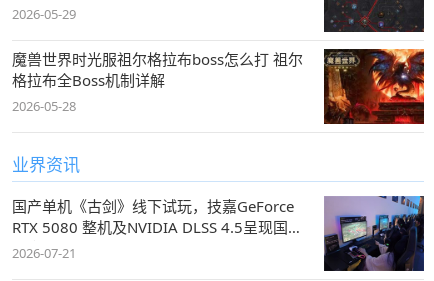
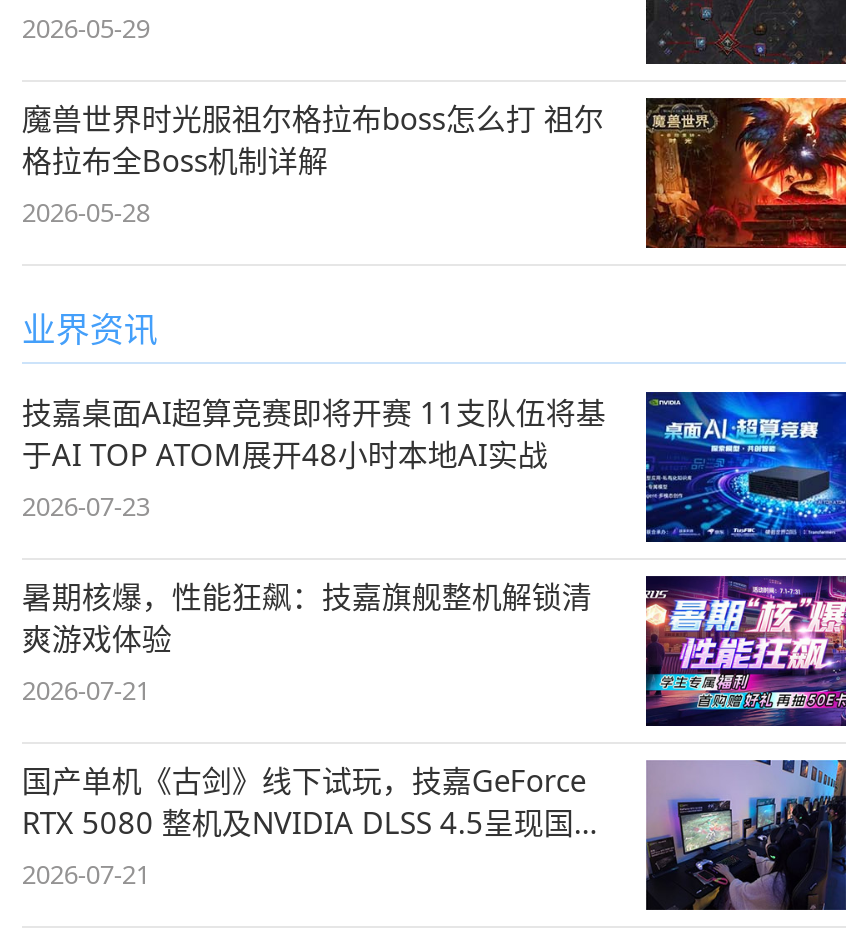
none -> [22,390,848,708] [image] | 技嘉桌面AI超算竞赛即将开赛 11支队伍将基 | 于AI TOP ATOM展开48小时本地AI实战 | 2026-07-23 | 暑期核爆，性能狂飙：技嘉旗舰整机解锁清 | 爽游戏体验 | 2026-07-21
none -> [644,574,848,728] [image]

